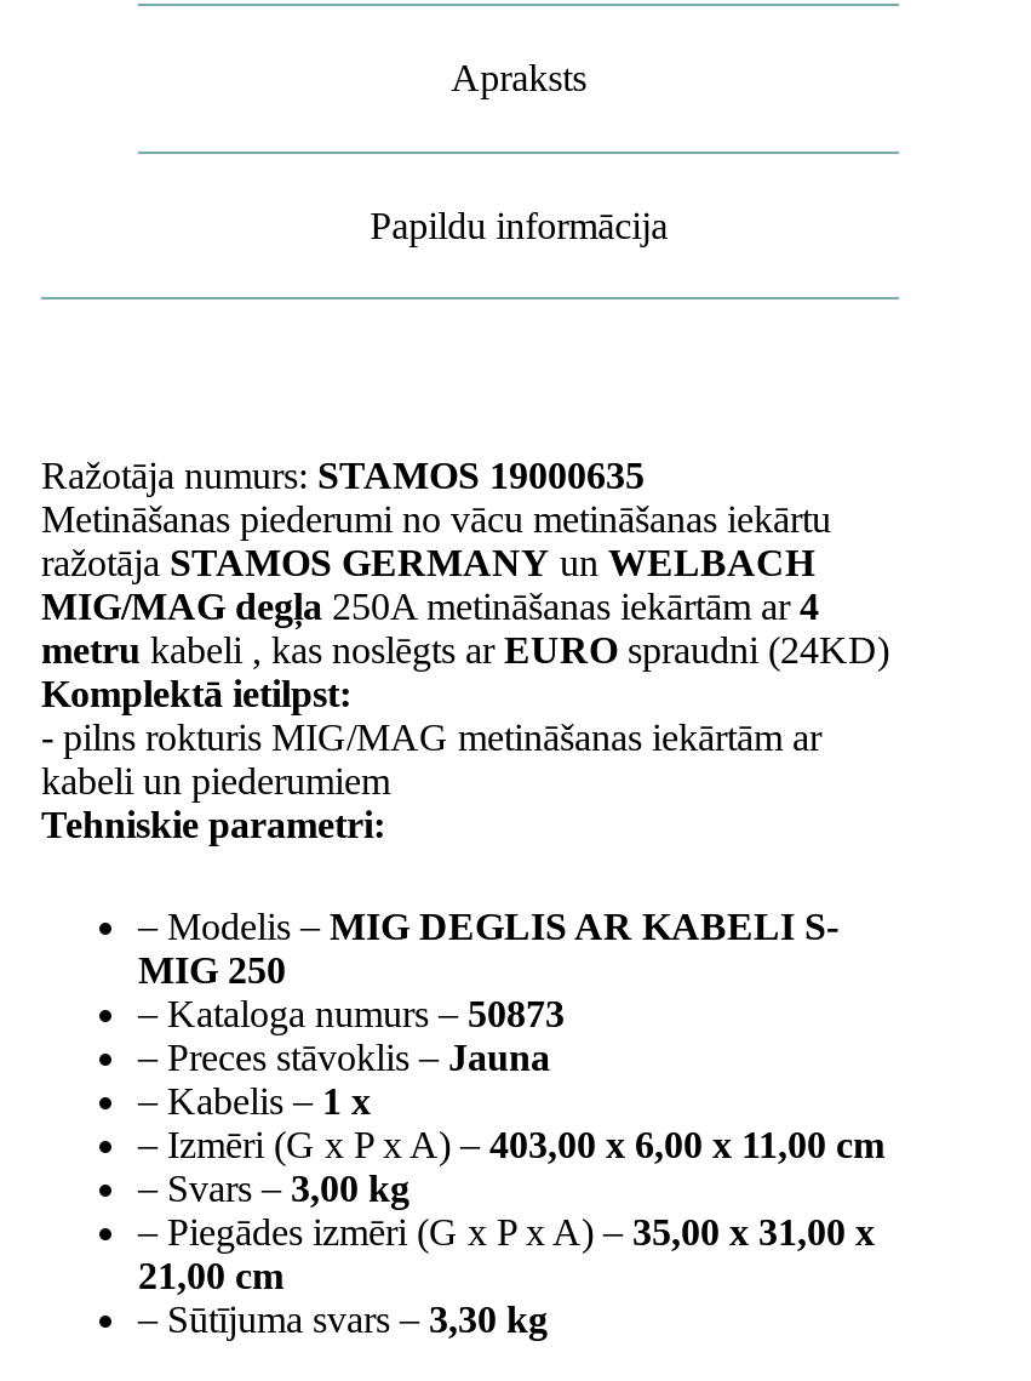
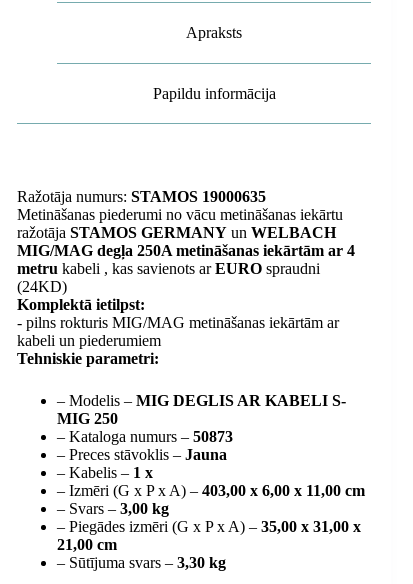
[41,630,889,671] metru kabeli , kas noslēgts ar EURO spraudni (24KD) -> [17,260,320,295] metru kabeli, kas savienots ar EURO spraudni | (24KD)

